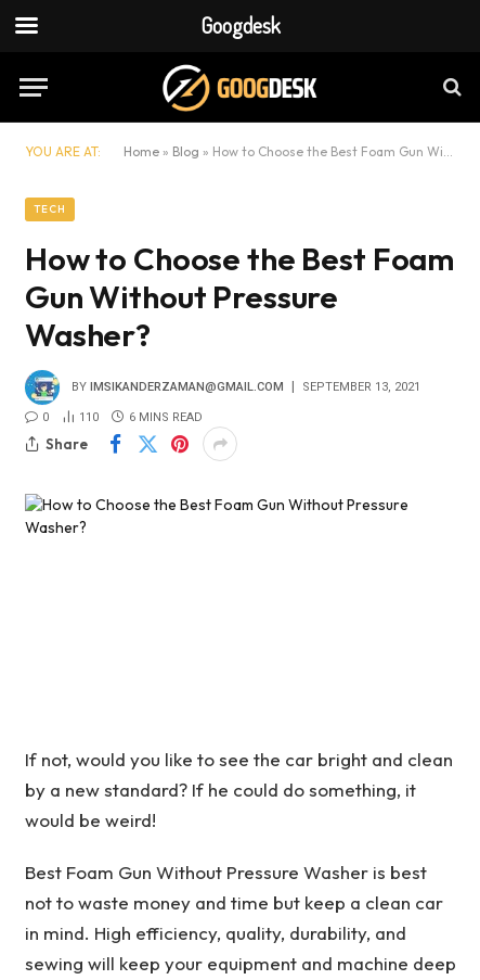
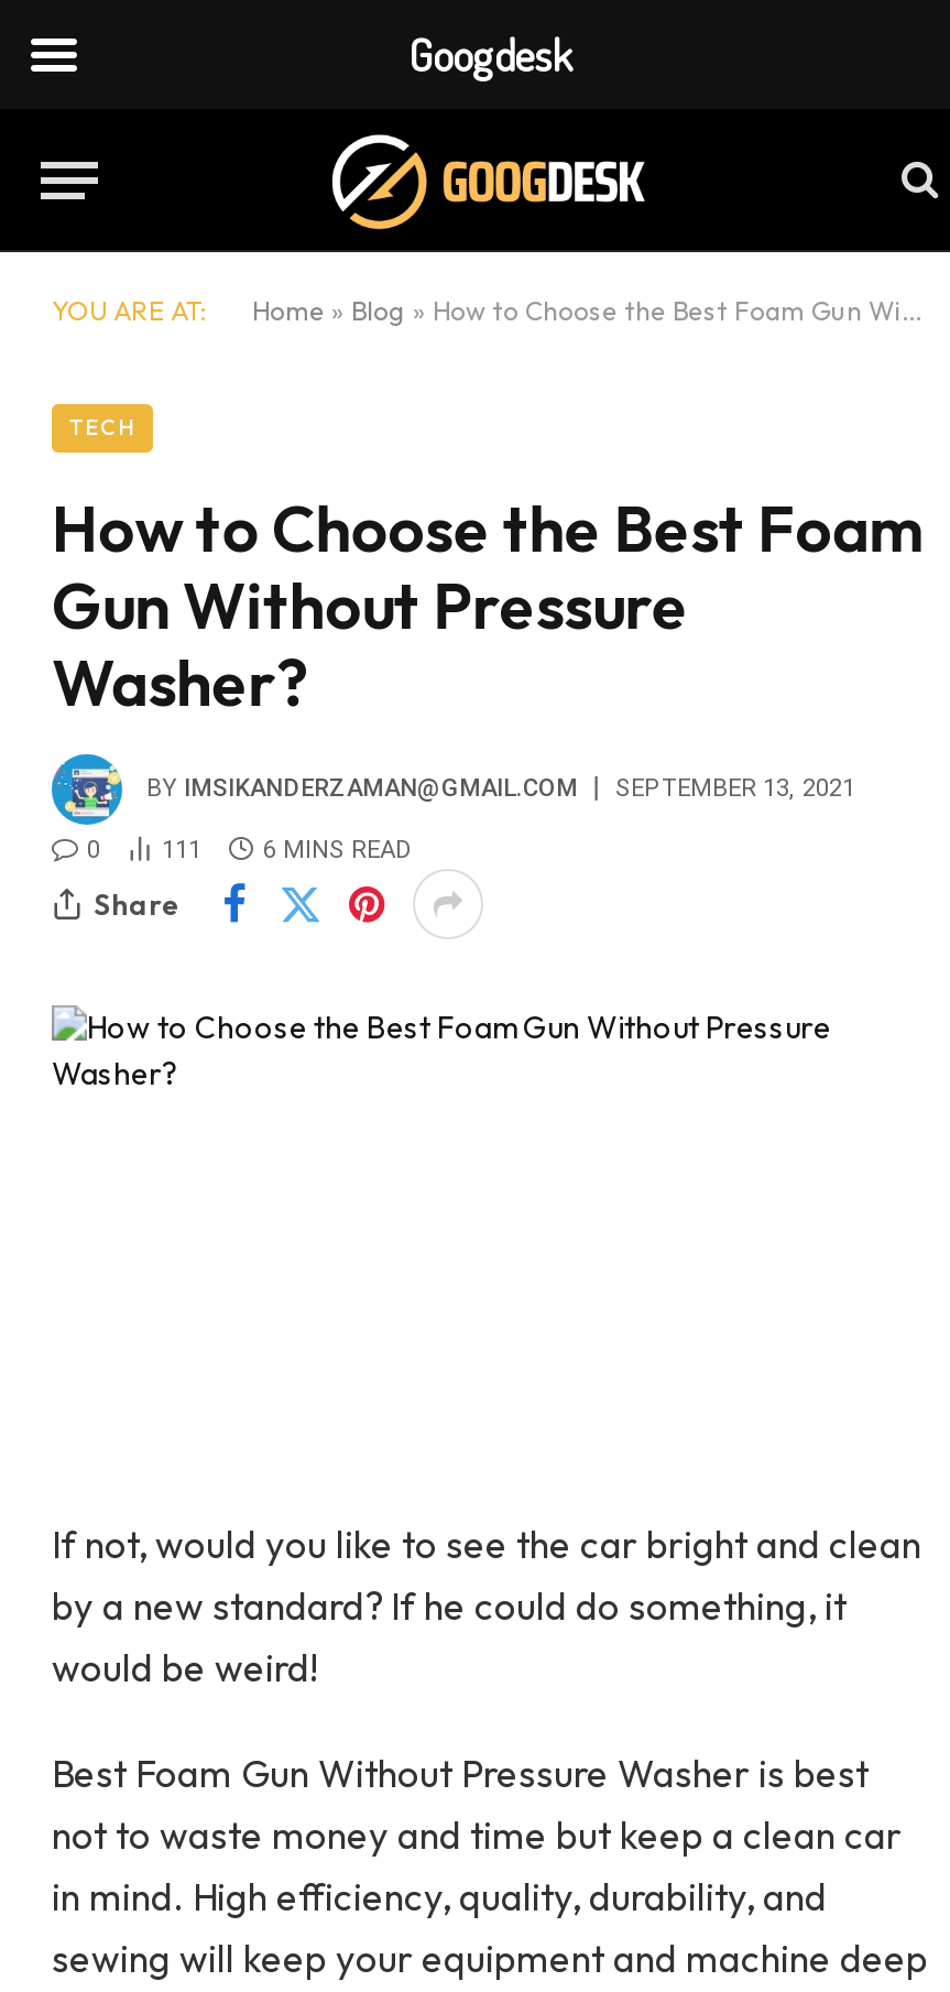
[79,410,99,424] 110 -> [162,836,201,864] 111

